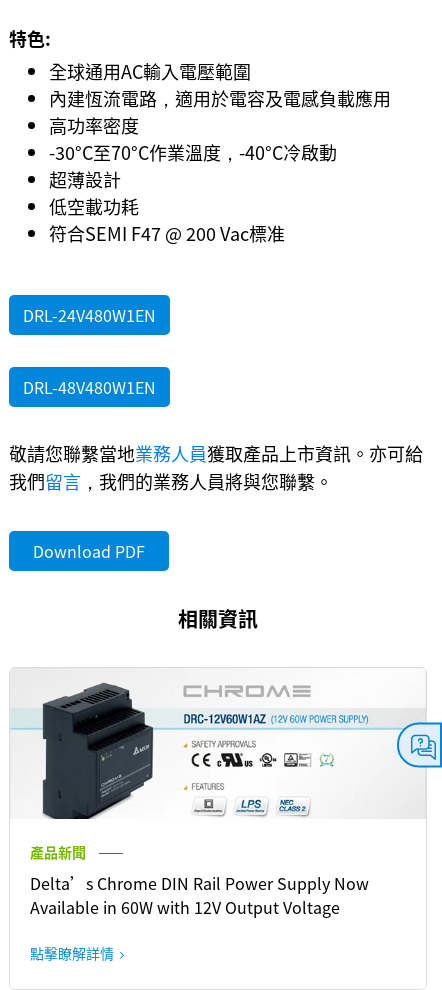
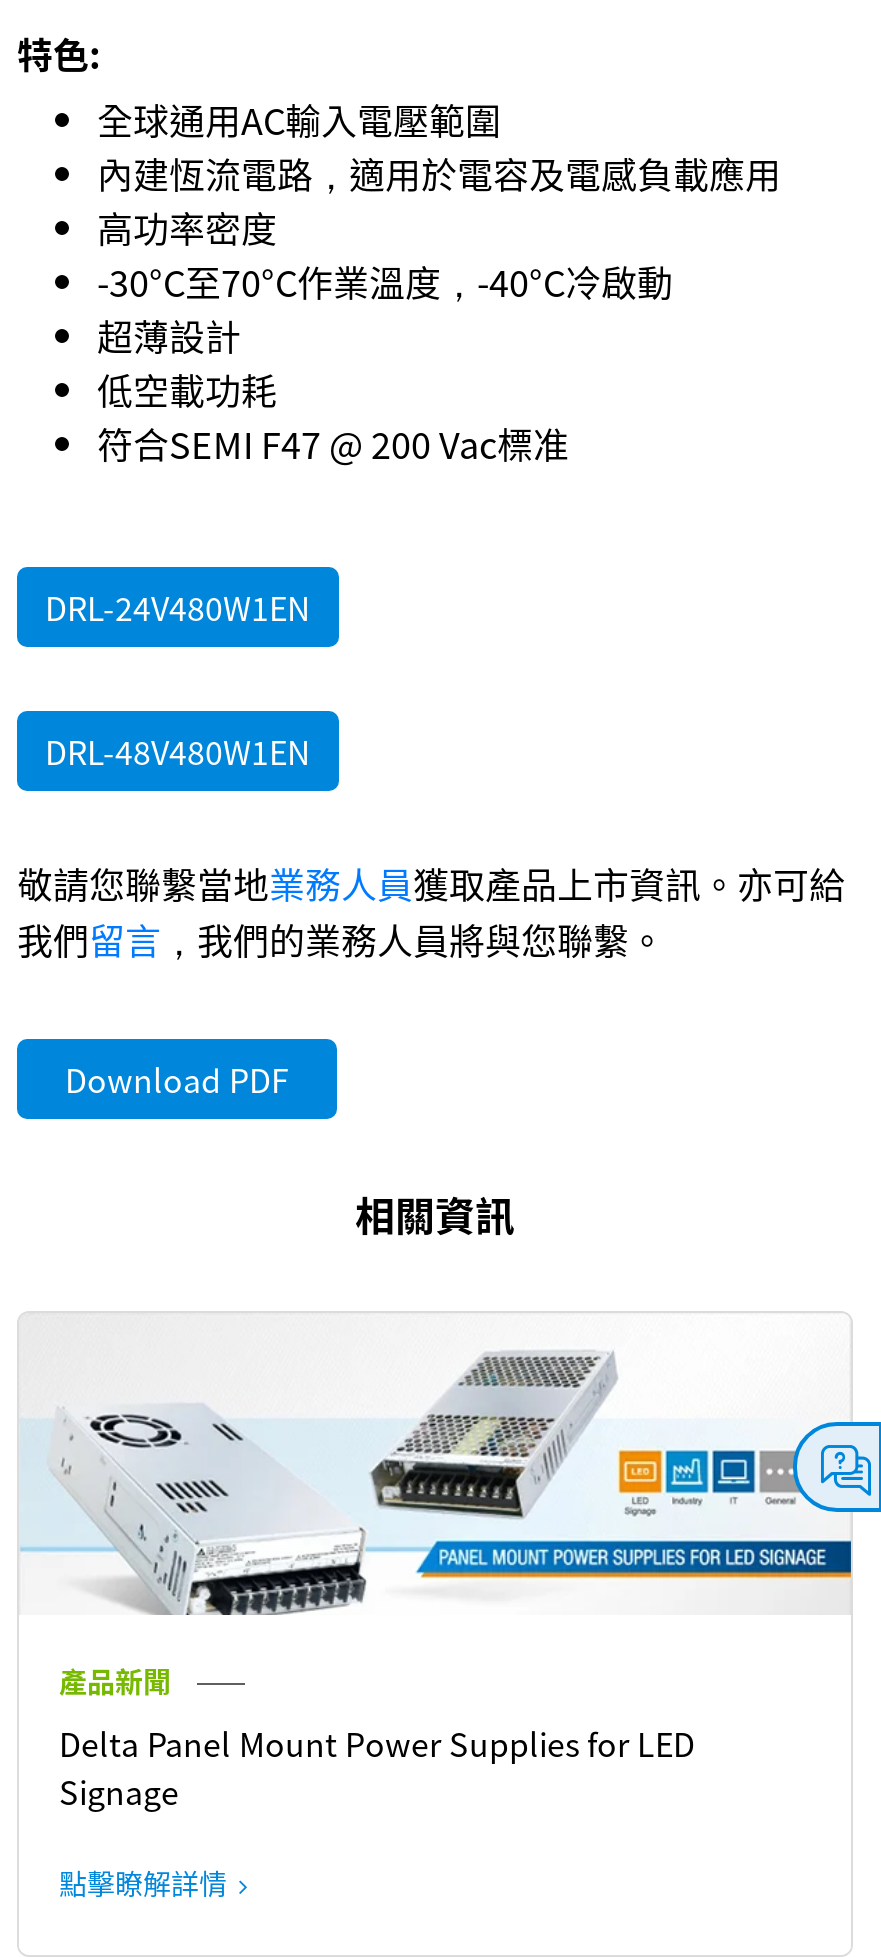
[12,682,426,820] [image] -> [19,1343,853,1617] [image]
[30,871,369,919] Delta’s Chrome DIN Rail Power Supply Now | Available in 60W with 12V Output Voltage -> [59,1718,695,1814] Delta Panel Mount Power Supplies for LED | Signage

